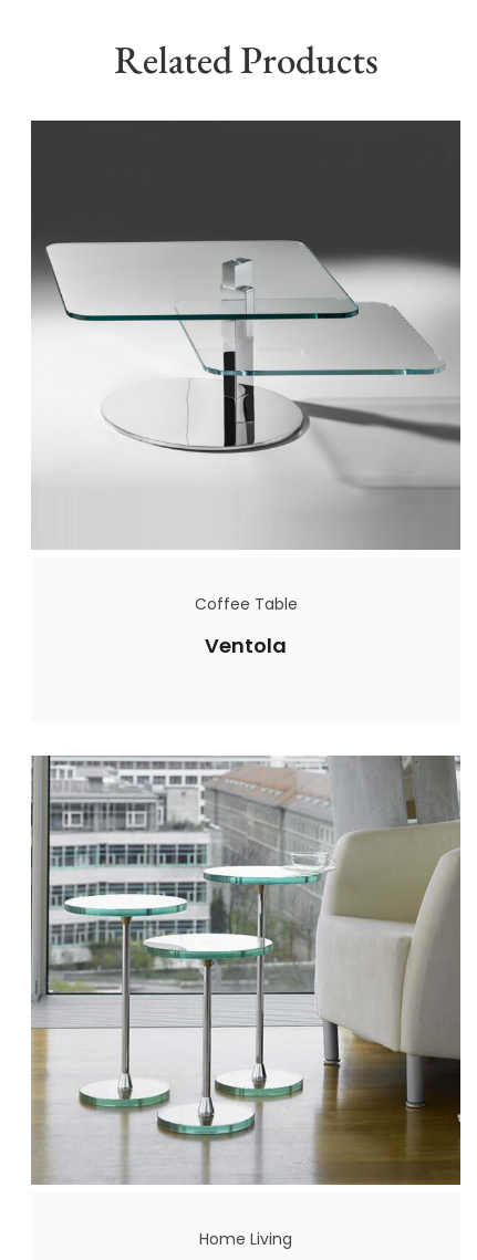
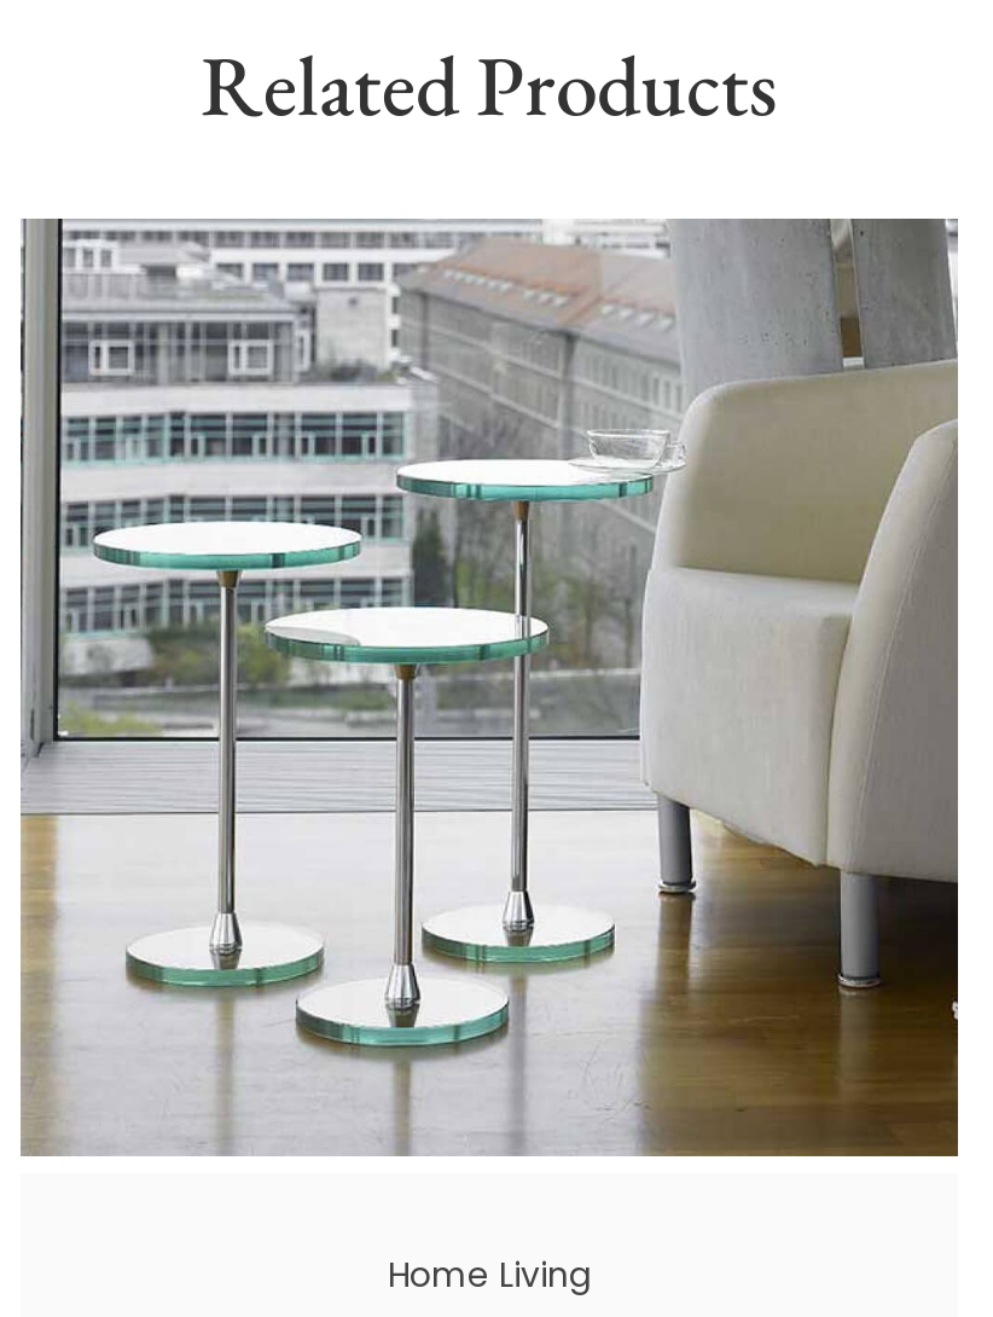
[31,119,462,660] [image] | Coffee Table | Ventola -> none

